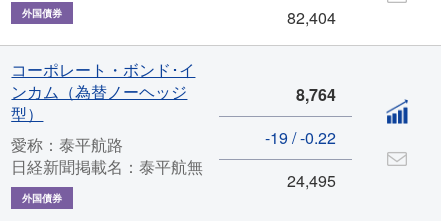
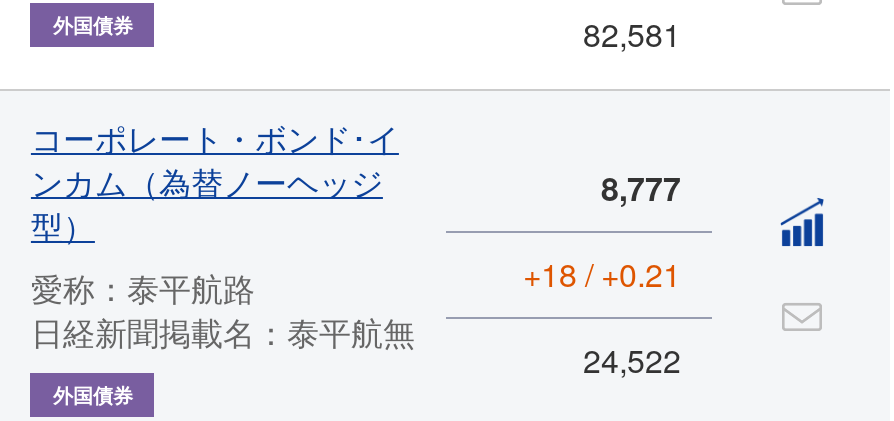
[287,6,336,29] 82,404 -> [583,12,681,58] 82,581
[296,83,336,106] 8,764 -> [601,166,681,212] 8,777
[265,126,336,149] -19 / -0.22 -> [523,252,681,298] +18 / +0.21
[287,169,336,192] 24,495 -> [583,338,681,384] 24,522

